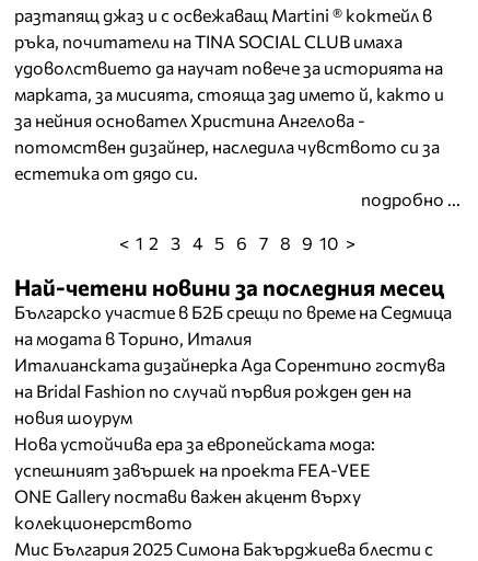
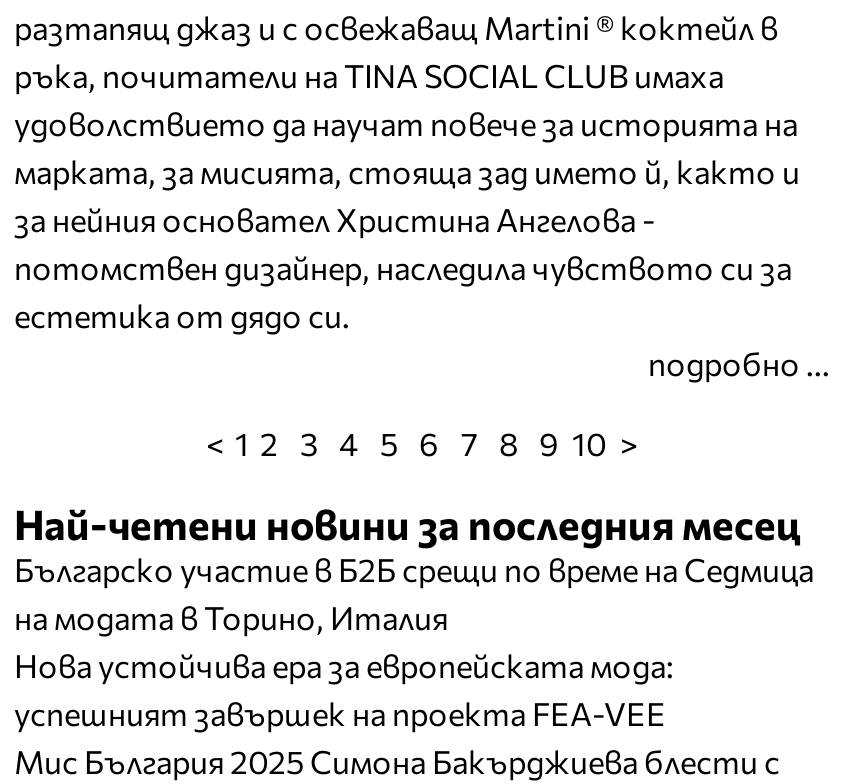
[14,353,445,427] Италианската дизайнерка Ада Сорентино гостува | на Bridal Fashion по случай първия рожден ден на | новия шоурум -> none
[14,485,361,532] ONE Gallery постави важен акцент върху | колекционерството -> none

